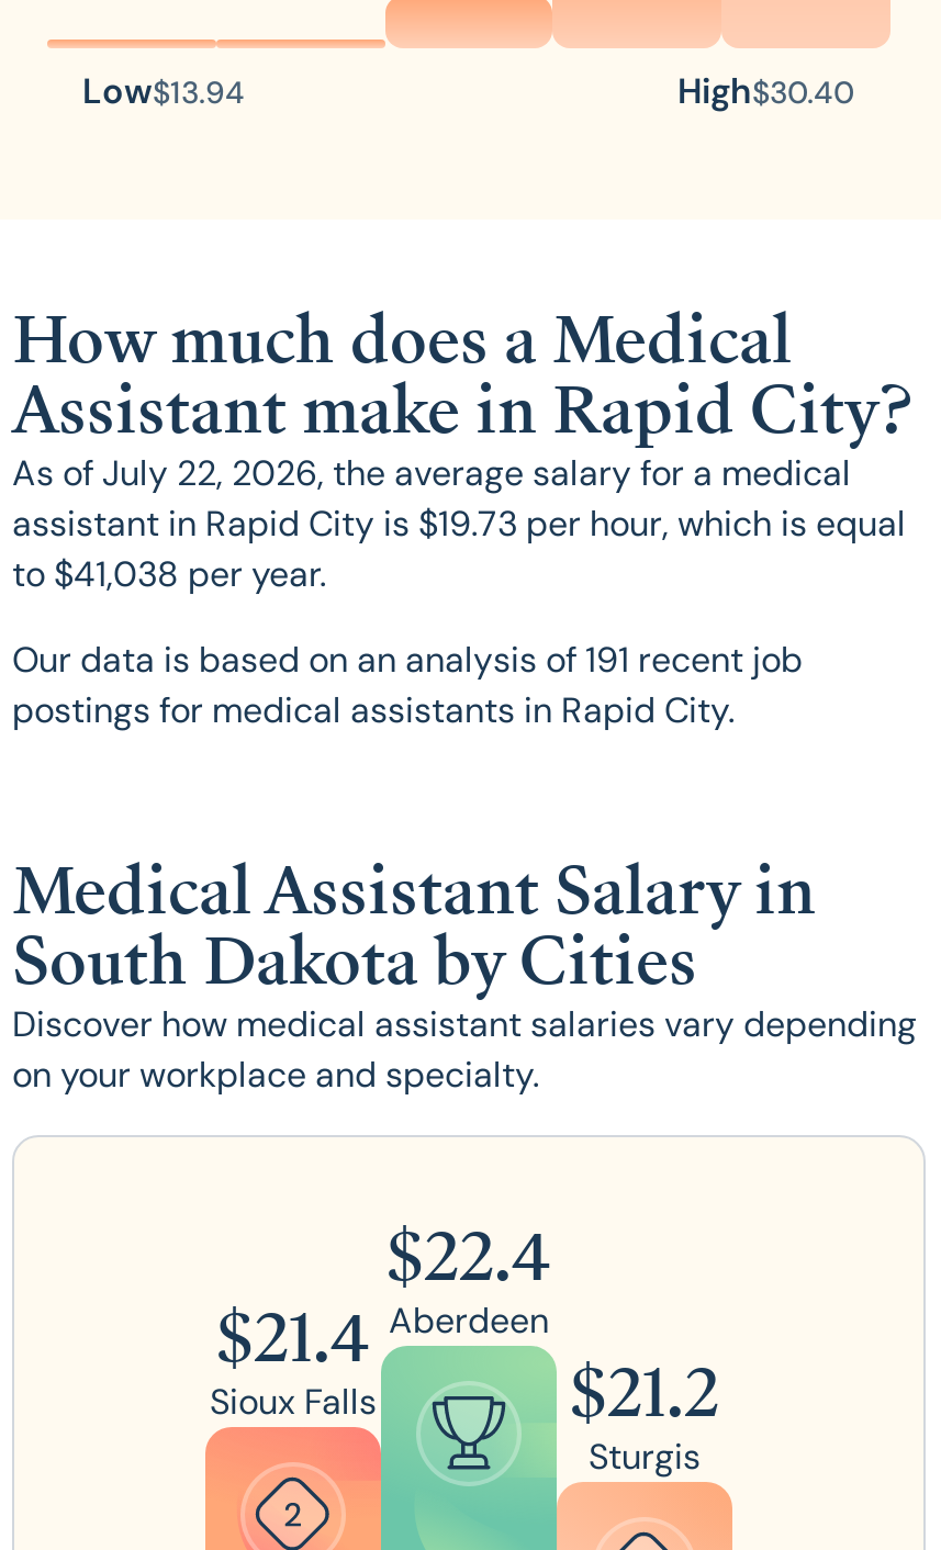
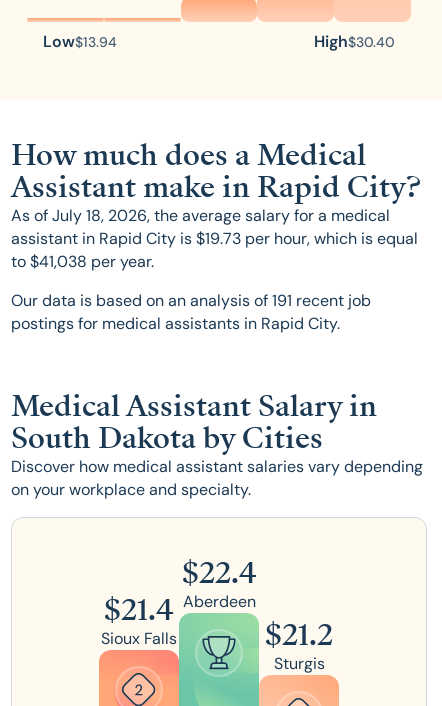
[12,450,851,496] As of July 22, 2026, the average salary for a medical -> [11,205,390,226] As of July 18, 2026, the average salary for a medical

